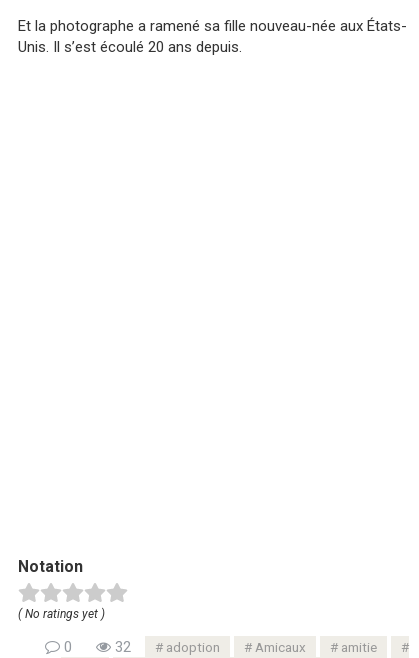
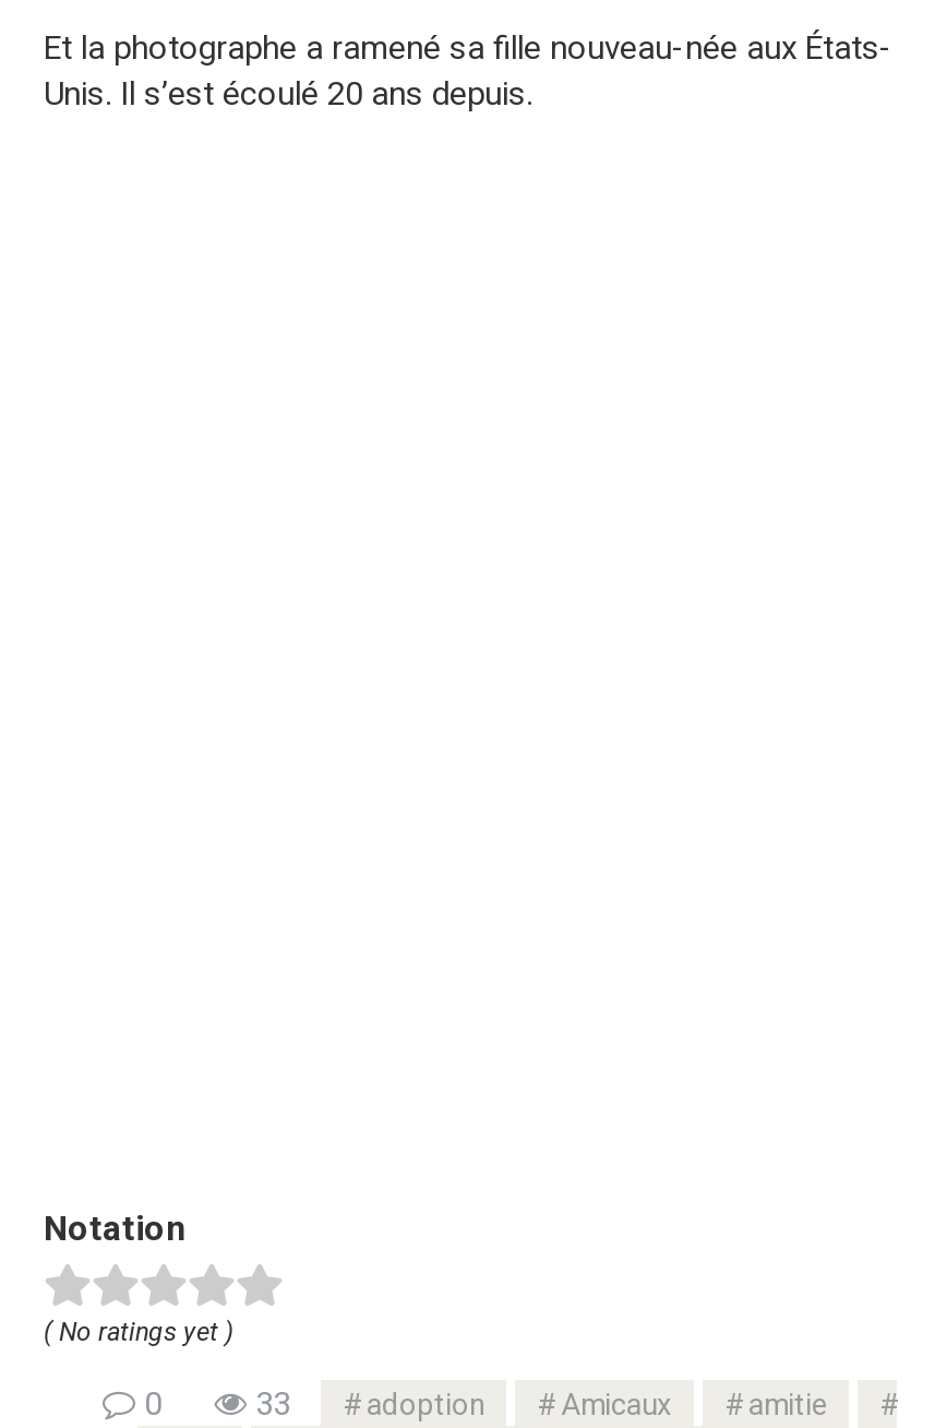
[111,638,131,656] 32 -> [247,1384,290,1423] 33

